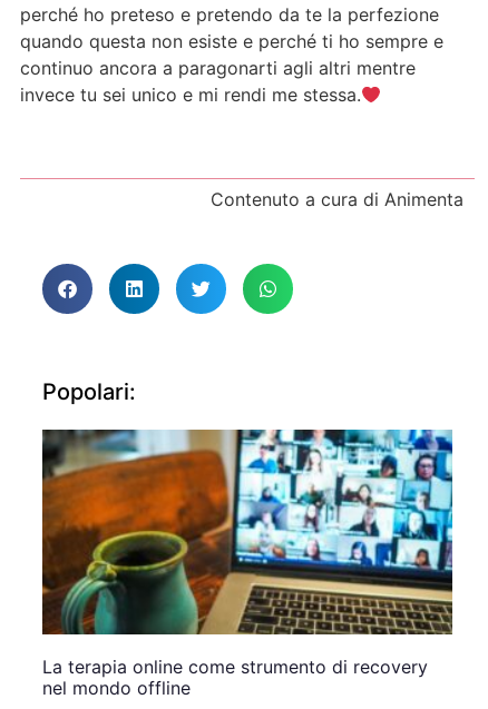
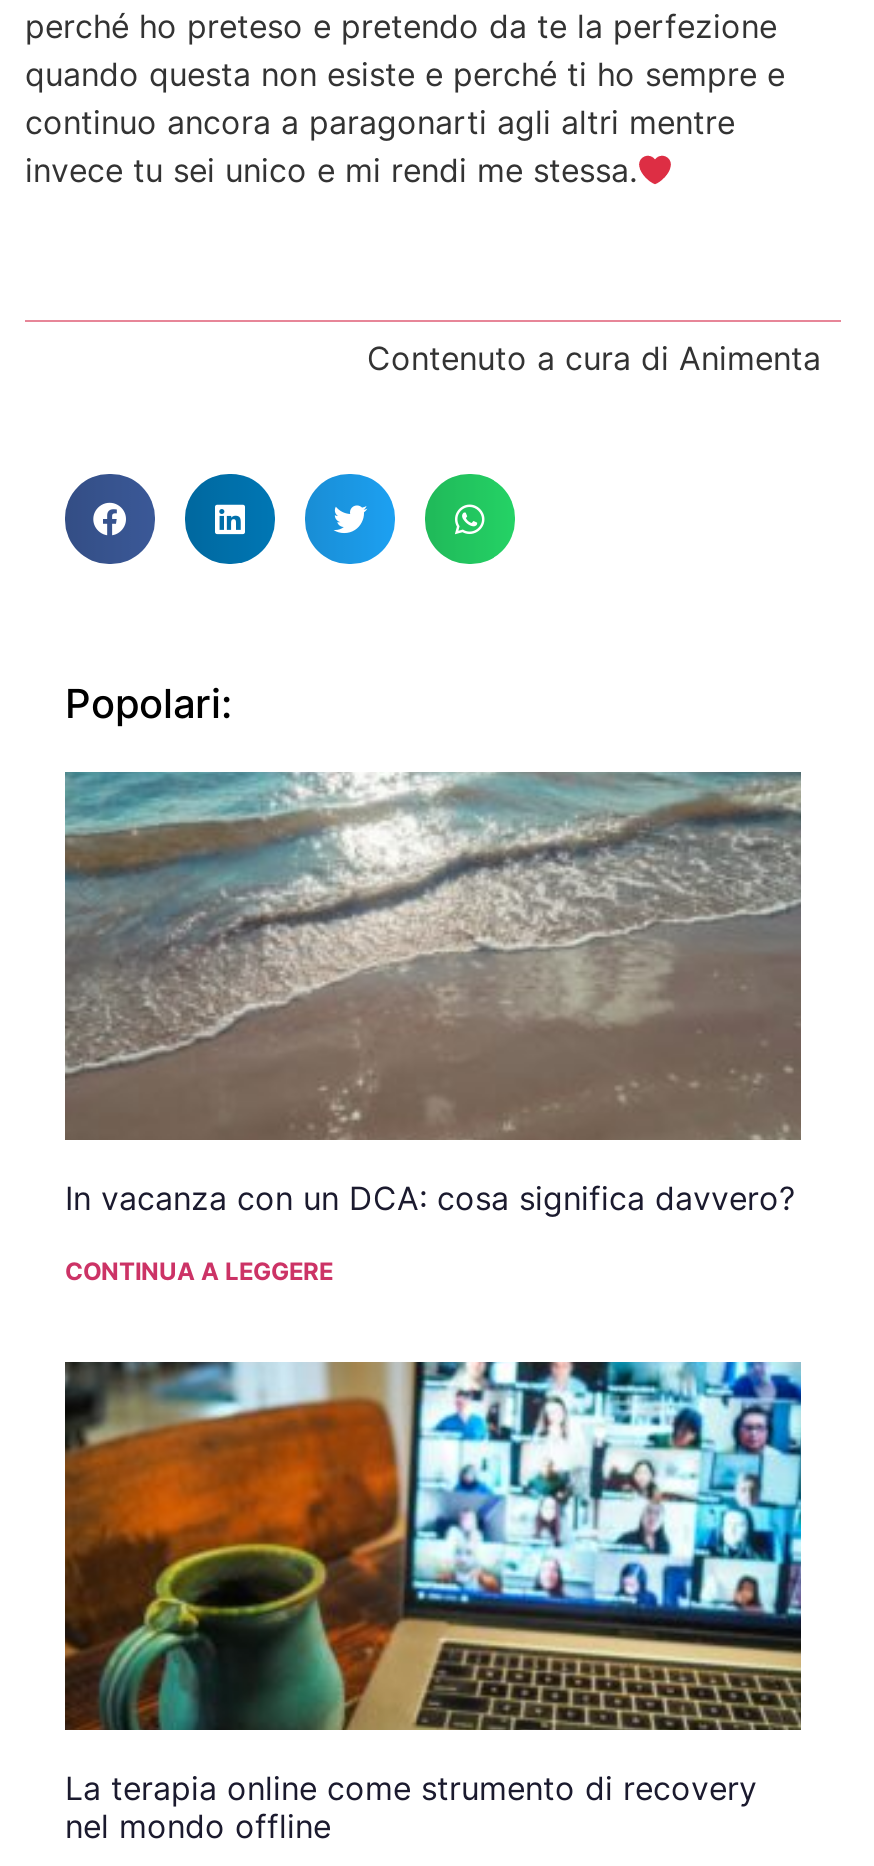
none -> [63,770,803,1285] [image] | In vacanza con un DCA: cosa significa davvero? | CONTINUA A LEGGERE

